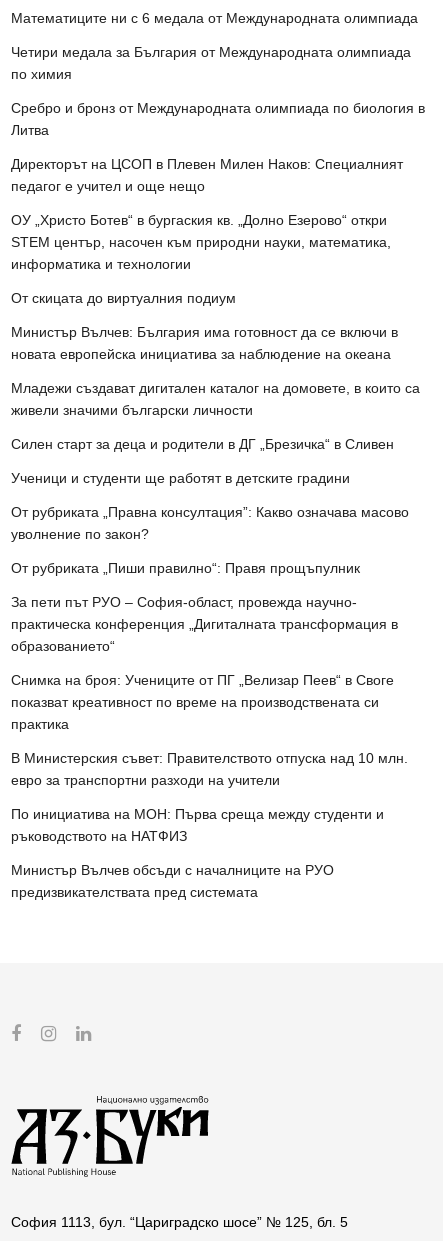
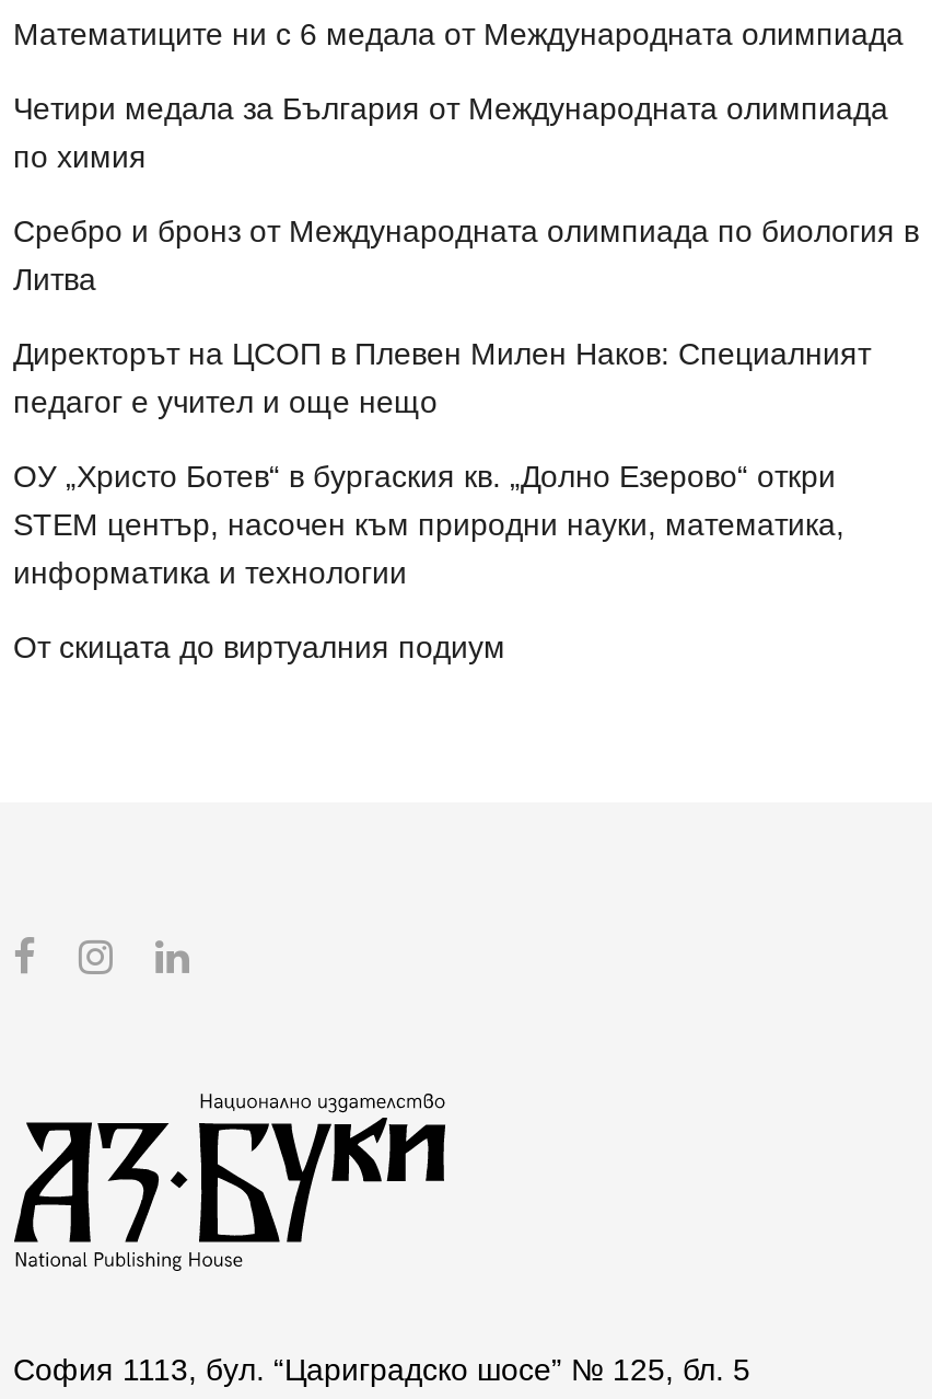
[11,324,420,900] Министър Вълчев: България има готовност да се включи в | новата европейска инициатива за наблюдение на океана | Младежи създават дигитален каталог на домовете, в които са | живели значими български личности | Силен старт за деца и родители в ДГ „Брезичка“ в Сливен | Ученици и студенти ще работят в детските градини | От рубриката „Правна консултация”: Какво означава масово | уволнение по закон? | От рубриката „Пиши правилно“: Правя прощъпулник | За пети път РУО – София-област, провежда научно- | практическа конференция „Дигиталната трансформация в | образованието“ | Снимка на броя: Учениците от ПГ „Велизар Пеев“ в Своге | показват креативност по време на производствената си | практика | В Министерския съвет: Правителството отпуска над 10 млн. | евро за транспортни разходи на учители | По инициатива на МОН: Първа среща между студенти и | ръководството на НАТФИЗ | Министър Вълчев обсъди с началниците на РУО | предизвикателствата пред системата -> none

